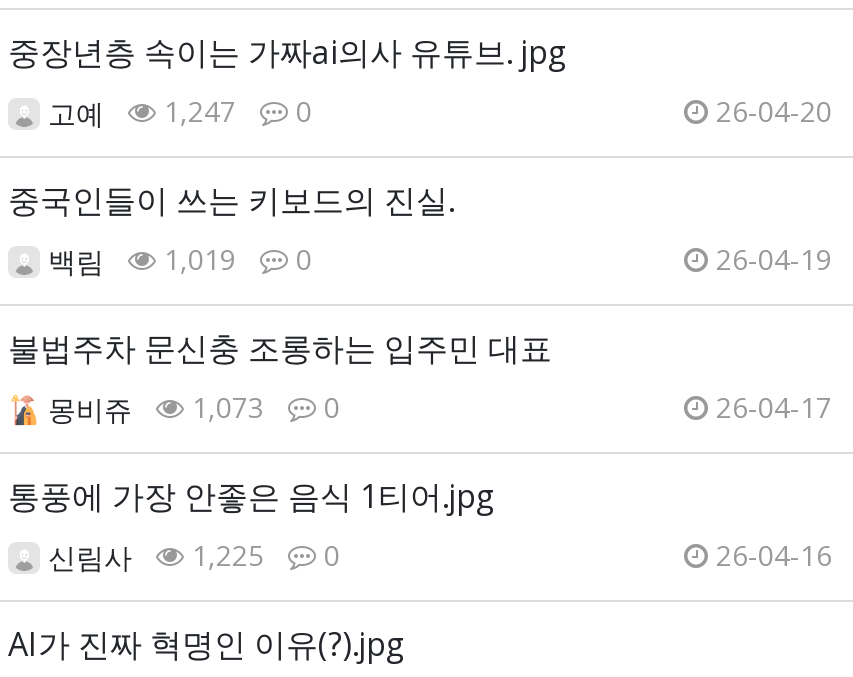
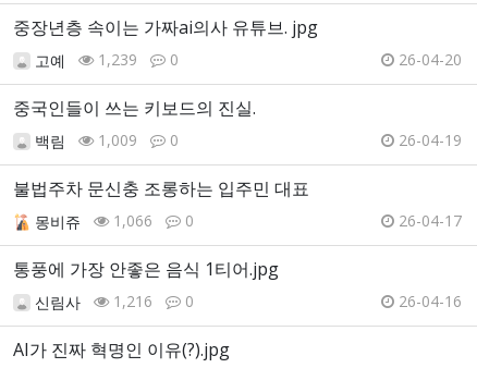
[48,92,312,133] 고예 1,247 0 -> [35,49,179,71] 고예 1,239 0
[48,240,312,281] 백림 1,019 0 -> [35,130,179,152] 백림 1,009 0
[48,388,340,429] 몽비쥬 1,073 0 -> [35,210,194,232] 몽비쥬 1,066 0
[48,536,340,577] 신림사 1,225 0 -> [35,291,194,313] 신림사 1,216 0

